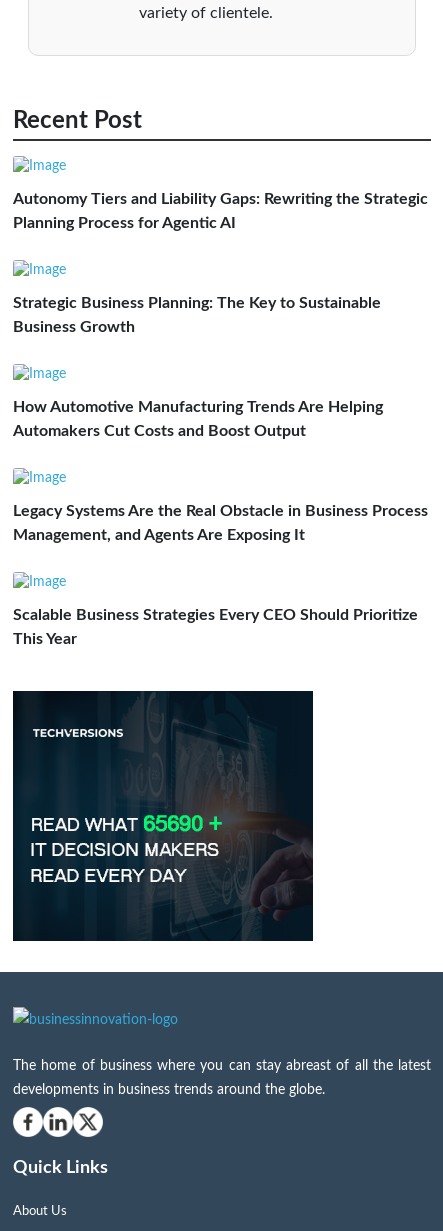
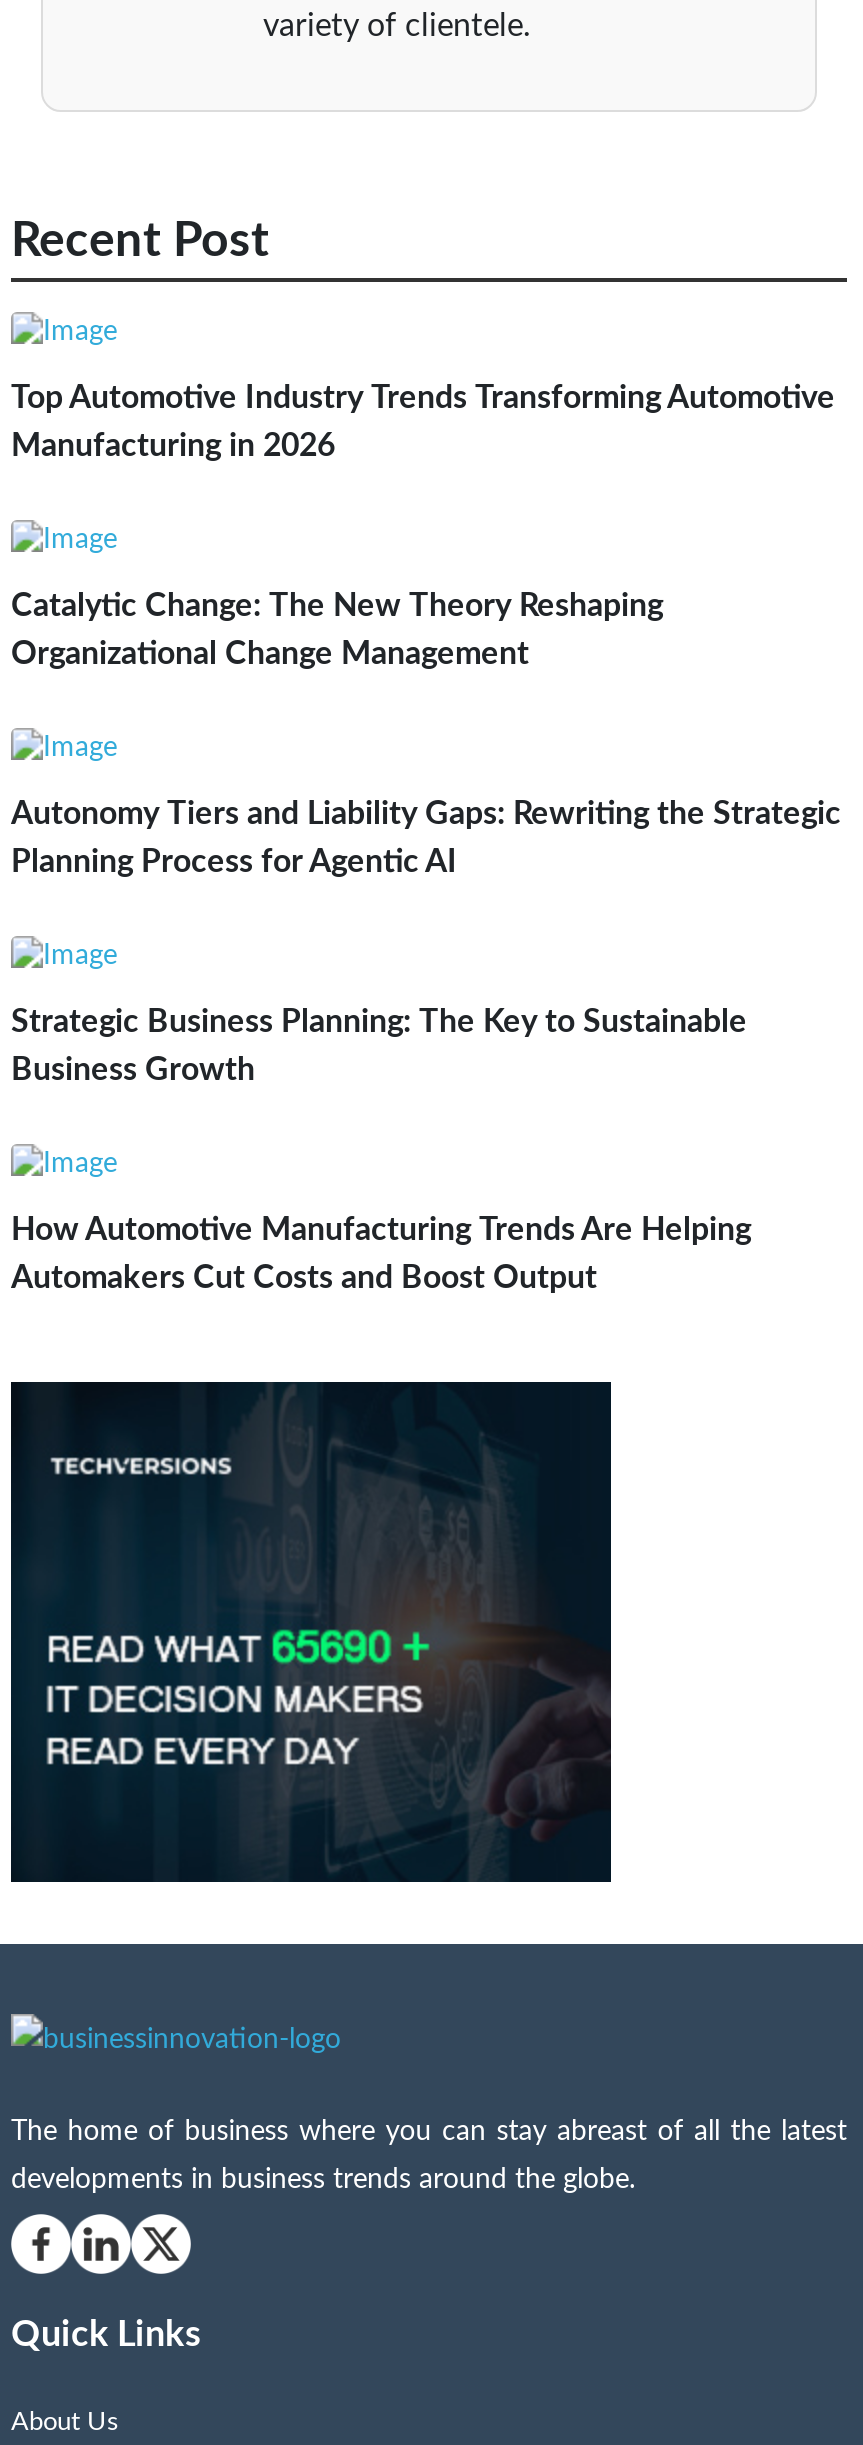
none -> [11,381,835,461] Top Automotive Industry Trends Transforming Automotive | Manufacturing in 2026
none -> [11,589,663,669] Catalytic Change: The New Theory Reshaping | Organizational Change Management
moved [13,191,428,439] -> [11,798,841,1294]: Autonomy Tiers and Liability Gaps: Rewriting the Strategic | Planning Process for Agentic AI | Strategic Business Planning: The Key to Sustainable | Business Growth | How Automotive Manufacturing Trends Are Helping | Automakers Cut Costs and Boost Output
[13,503,428,543] Legacy Systems Are the Real Obstacle in Business Process | Management, and Agents Are Exposing It -> none
[13,607,418,647] Scalable Business Strategies Every CEO Should Prioritize | This Year -> none

